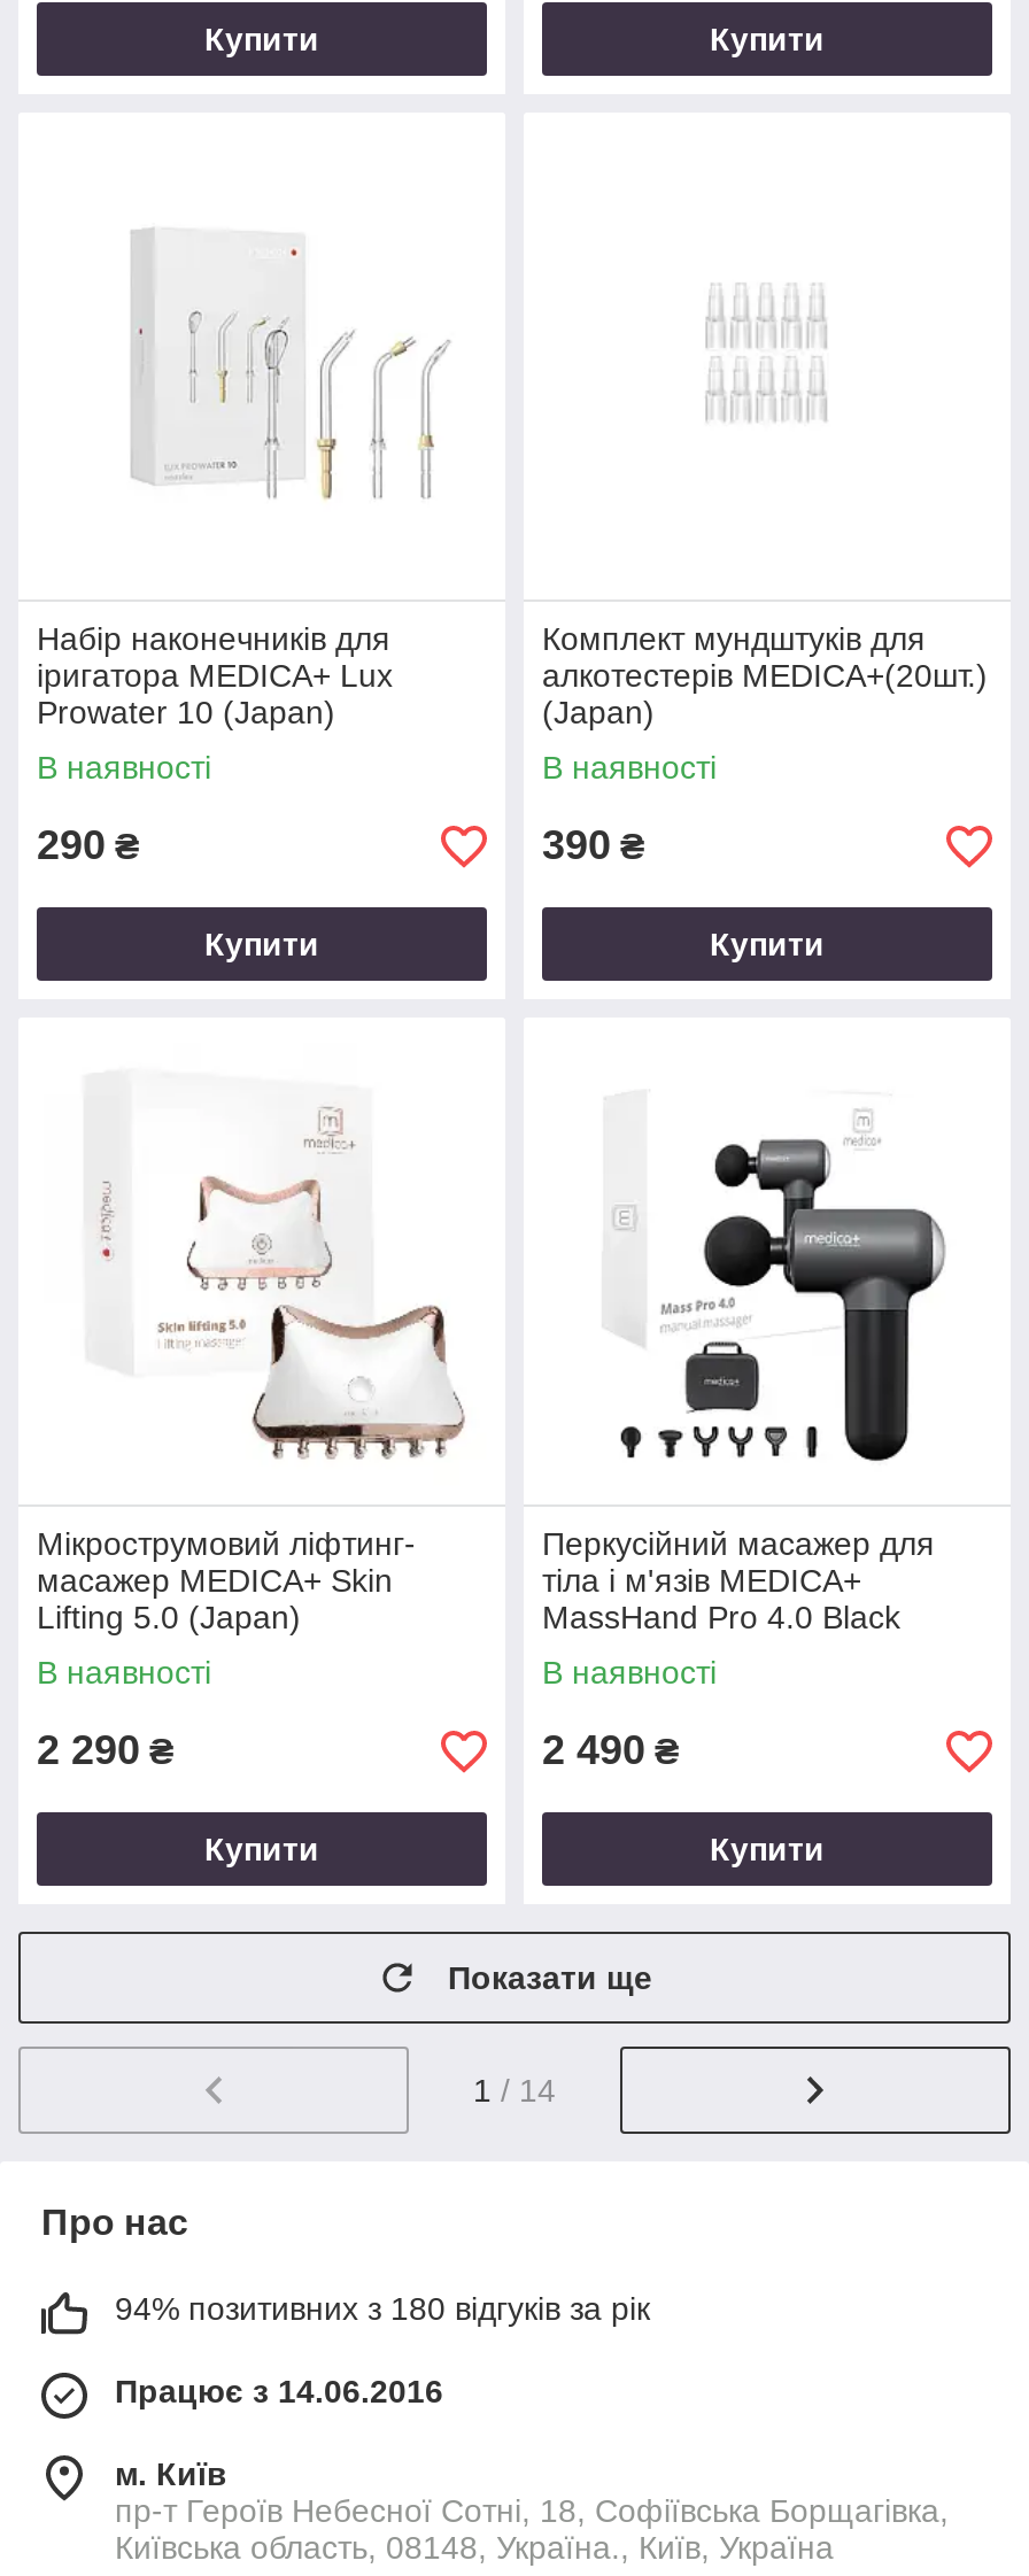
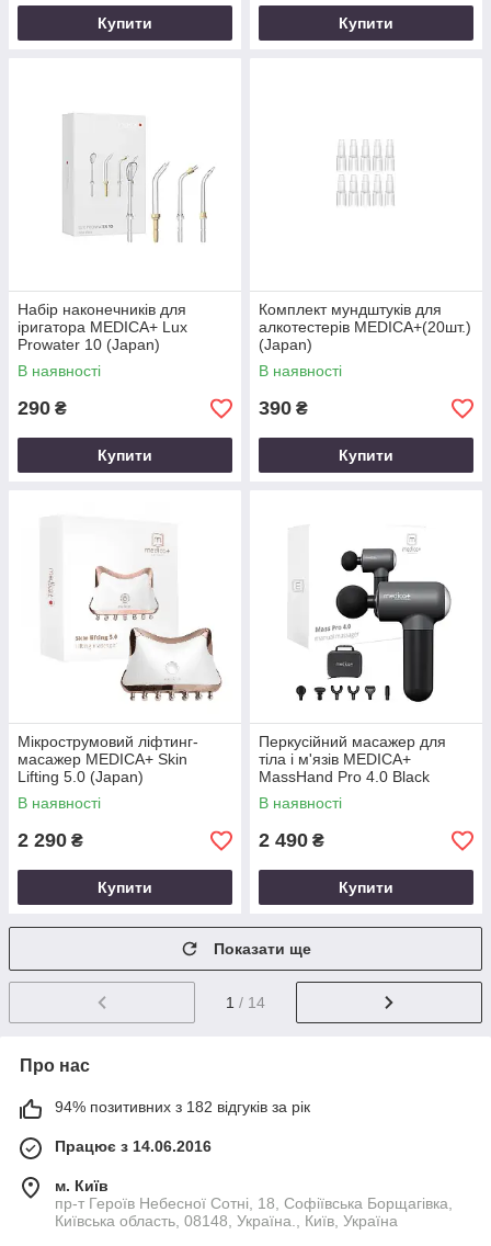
[115,2290,650,2327] 94% позитивних з 180 відгуків за рік -> [55,1098,310,1116] 94% позитивних з 182 відгуків за рік

